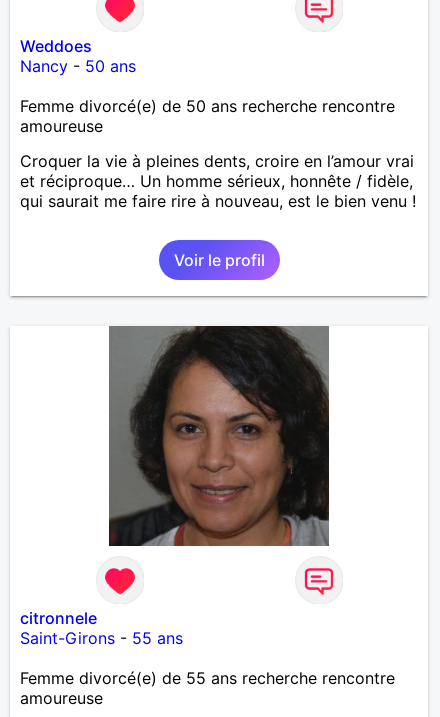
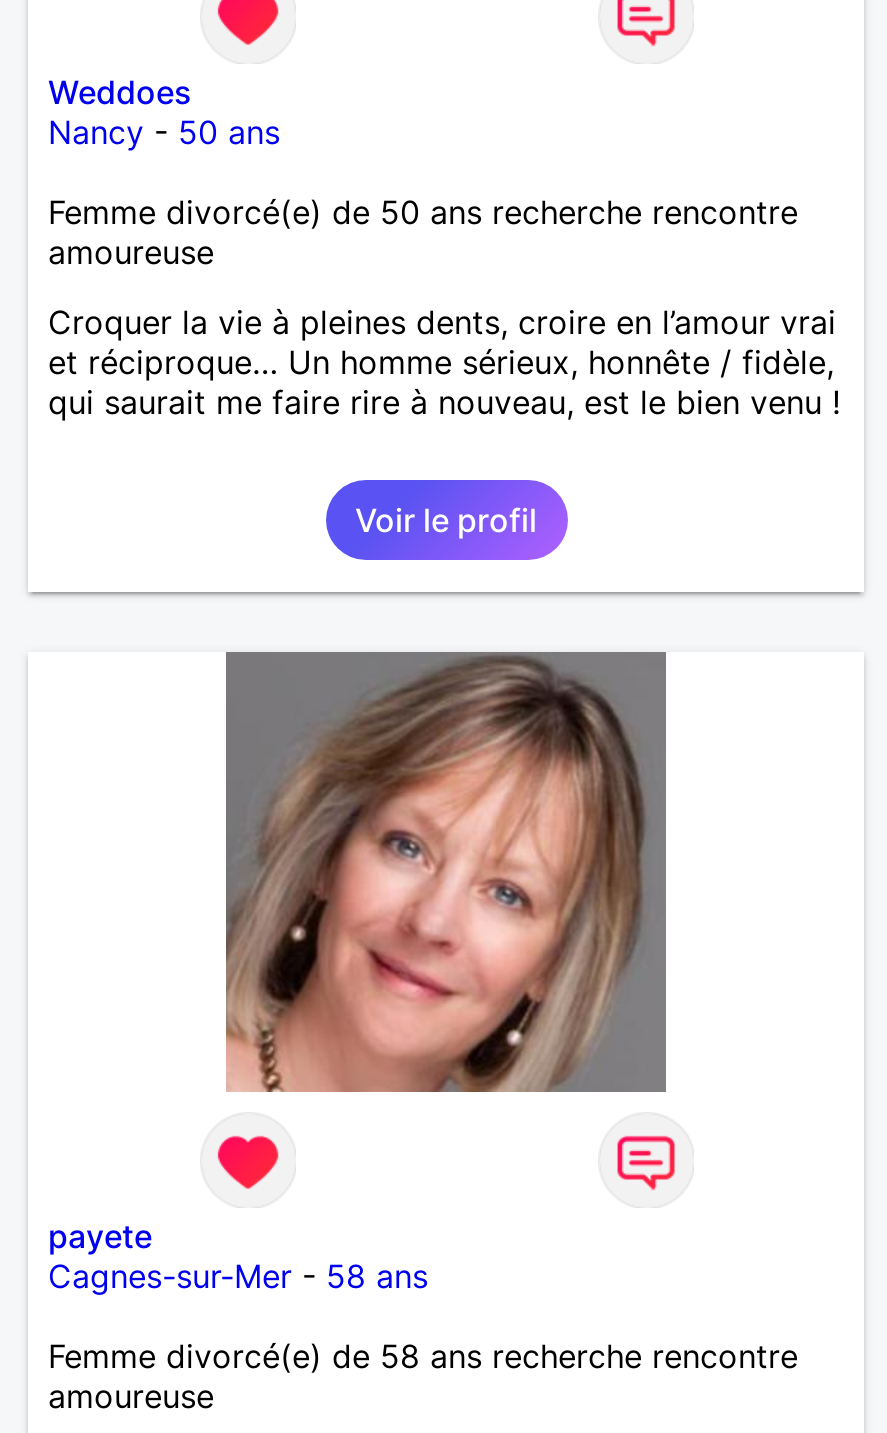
[108,326,329,547] [image] -> [224,650,668,1094] [image]
[20,608,183,648] citronnele | Saint-Girons - 55 ans -> [48,1216,428,1296] payete | Cagnes-sur-Mer - 58 ans
[20,668,395,688] Femme divorcé(e) de 55 ans recherche rencontre -> [48,1336,798,1376] Femme divorcé(e) de 58 ans recherche rencontre

